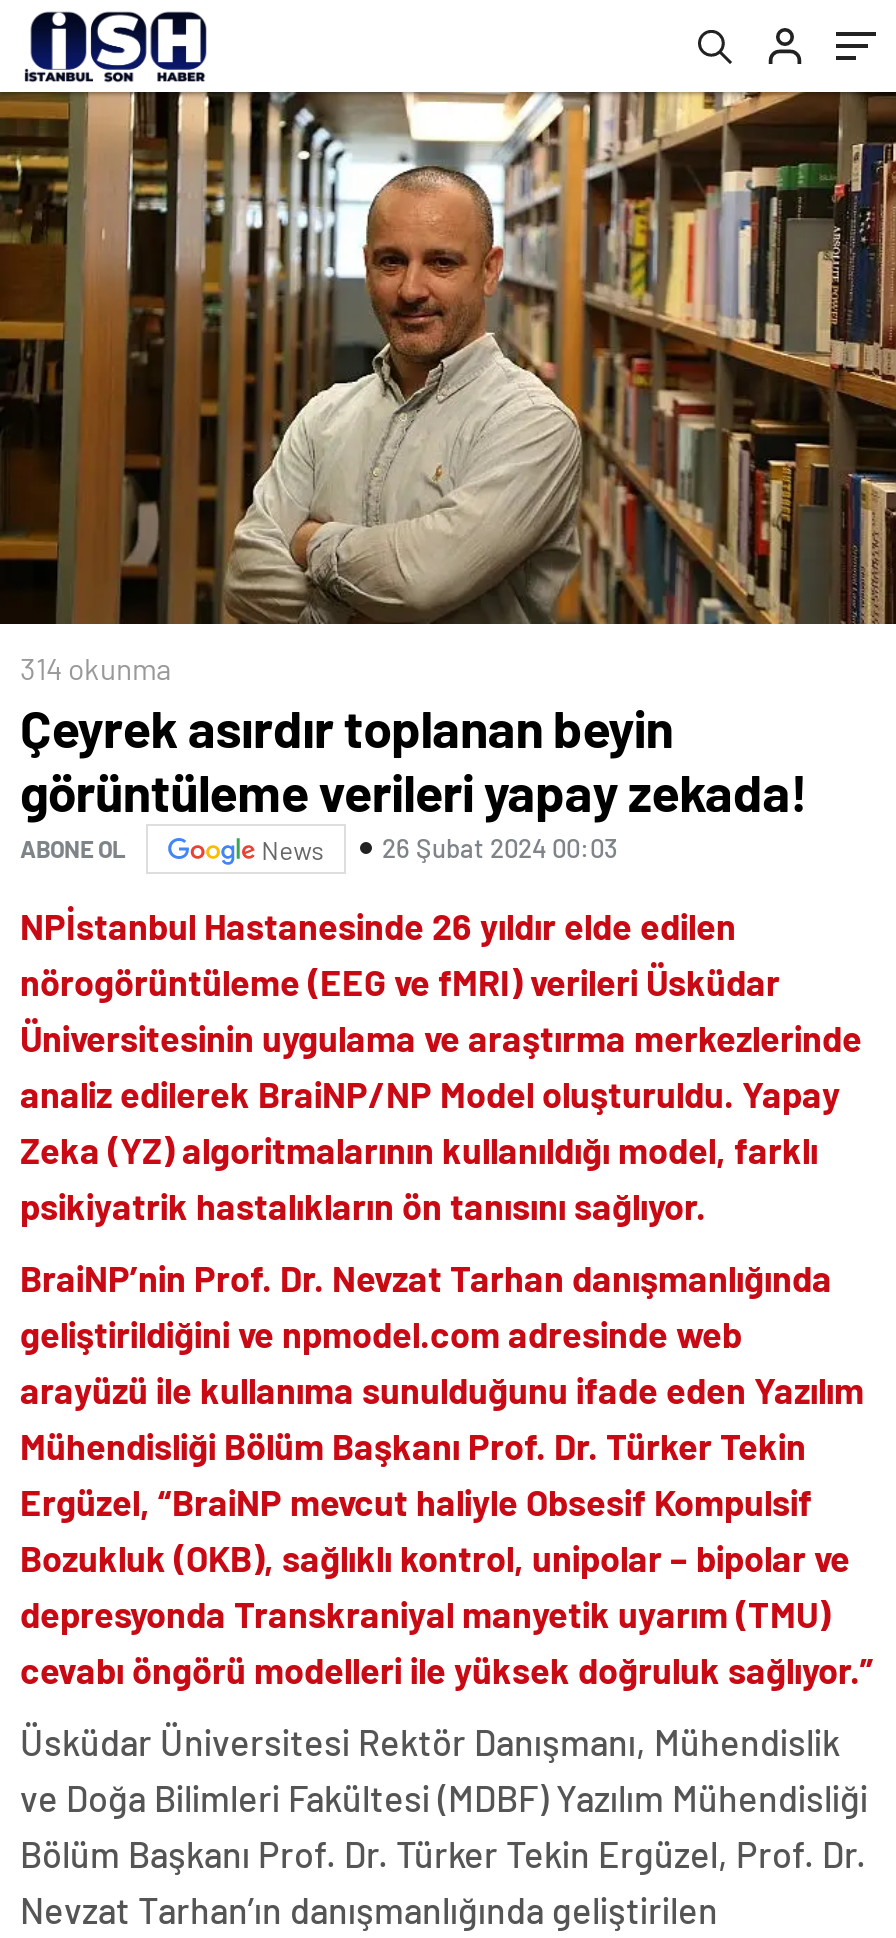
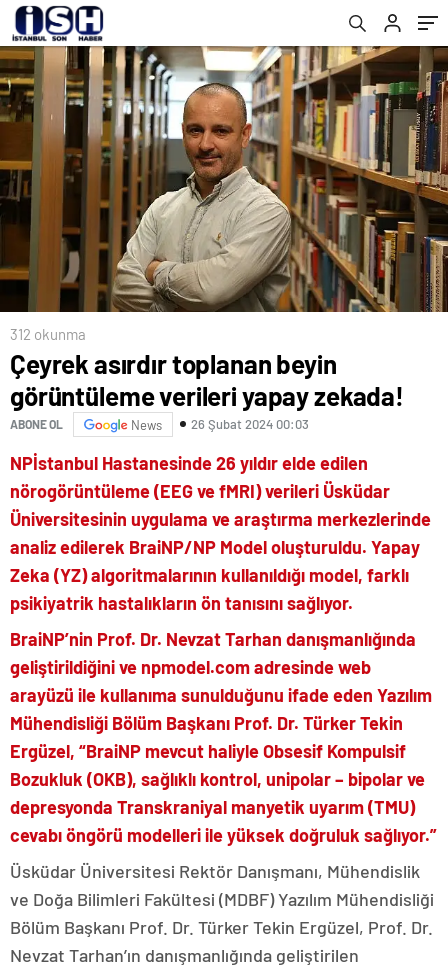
[20,649,172,685] 314 okunma -> [10,325,86,343] 312 okunma

